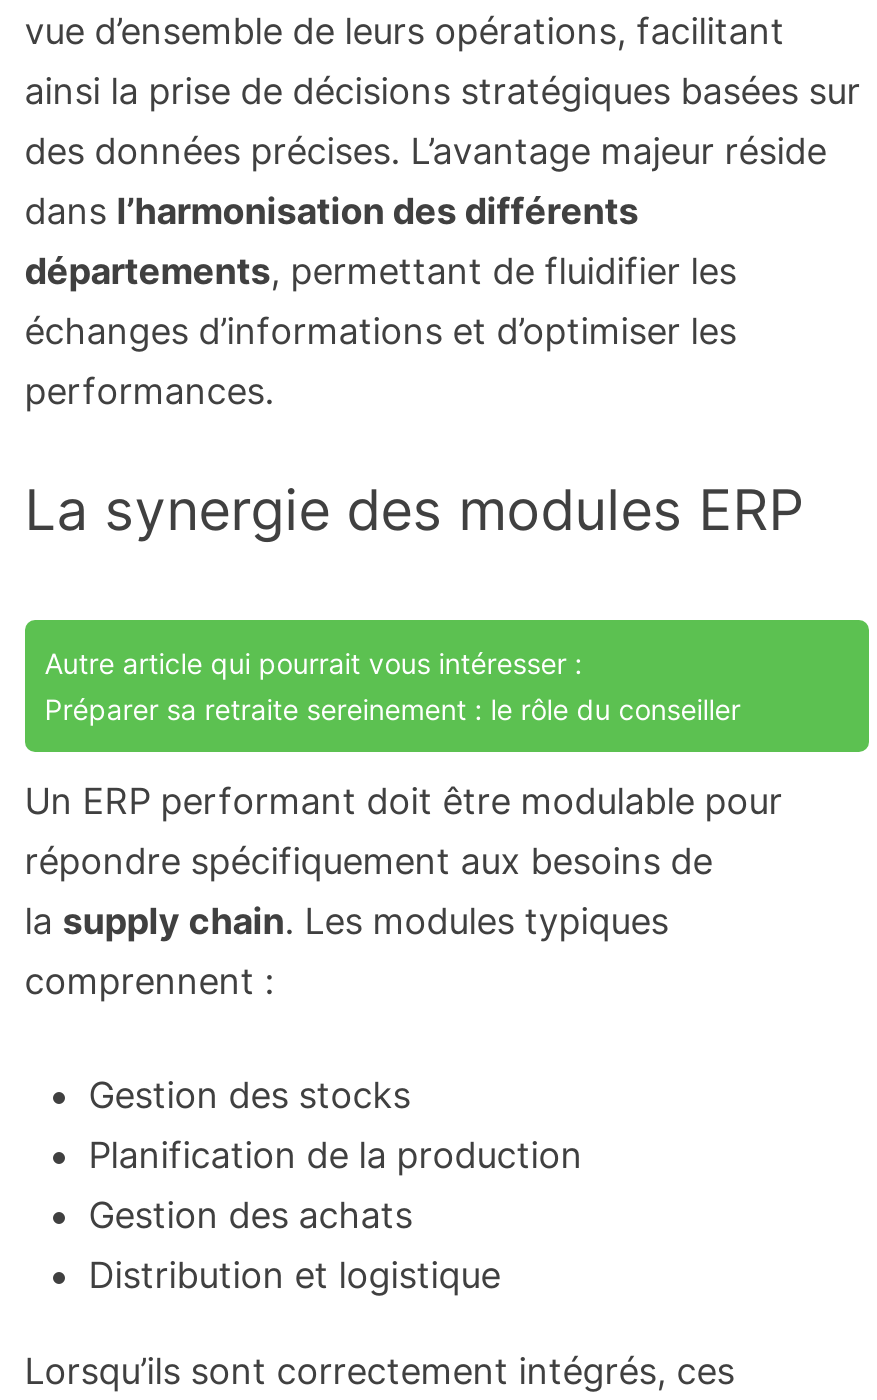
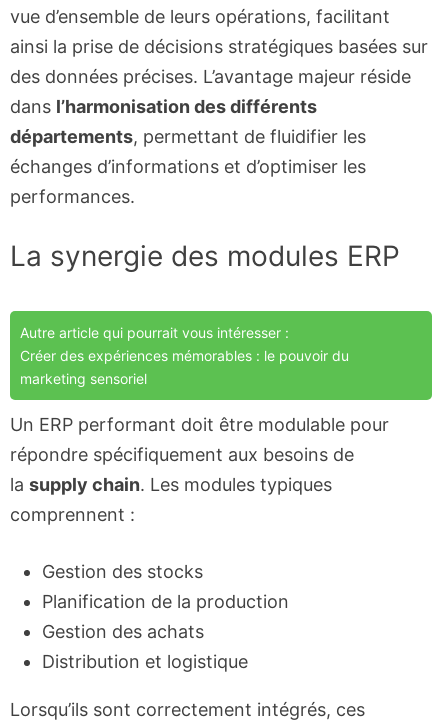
[45,691,741,725] Préparer sa retraite sereinement : le rôle du conseiller -> [20,347,349,387] Créer des expériences mémorables : le pouvoir du | marketing sensoriel

